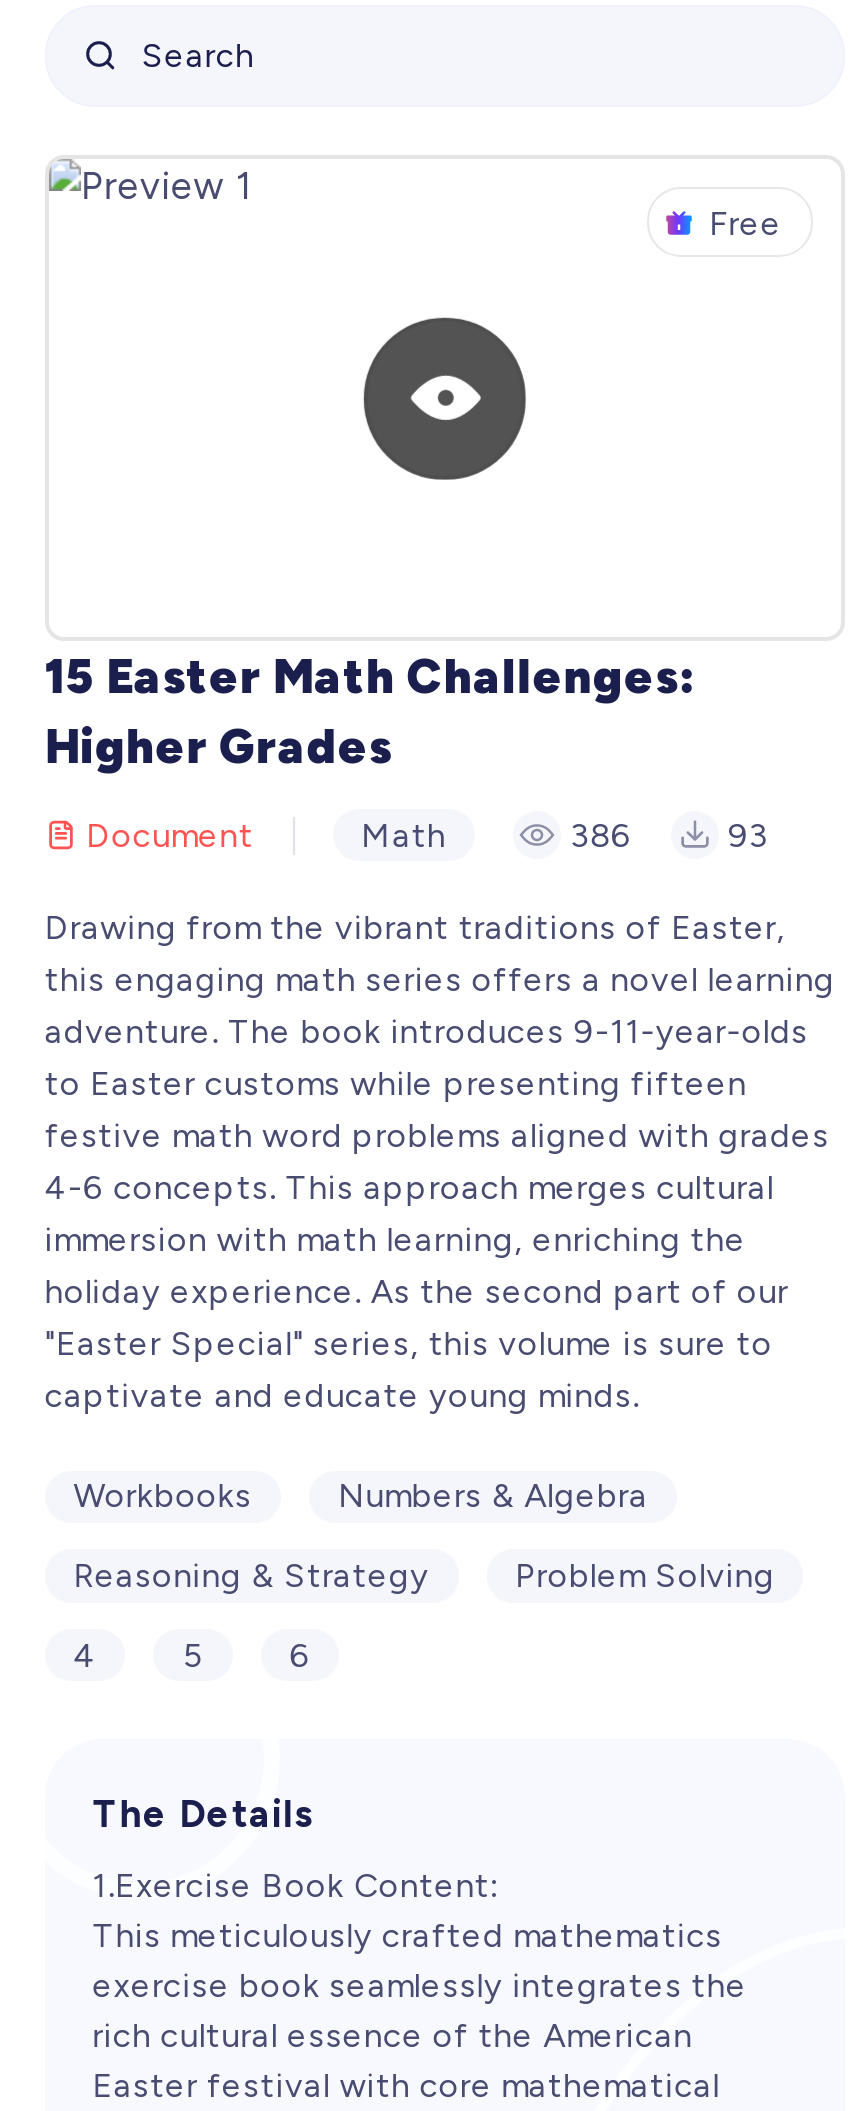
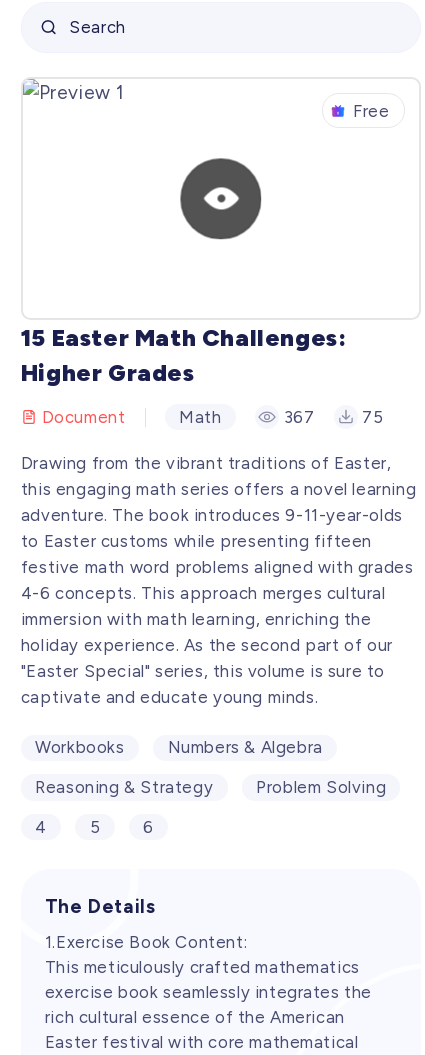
[571,815,632,855] 386 -> [284,407,315,427] 367
[728,815,768,855] 93 -> [362,407,384,427] 75

